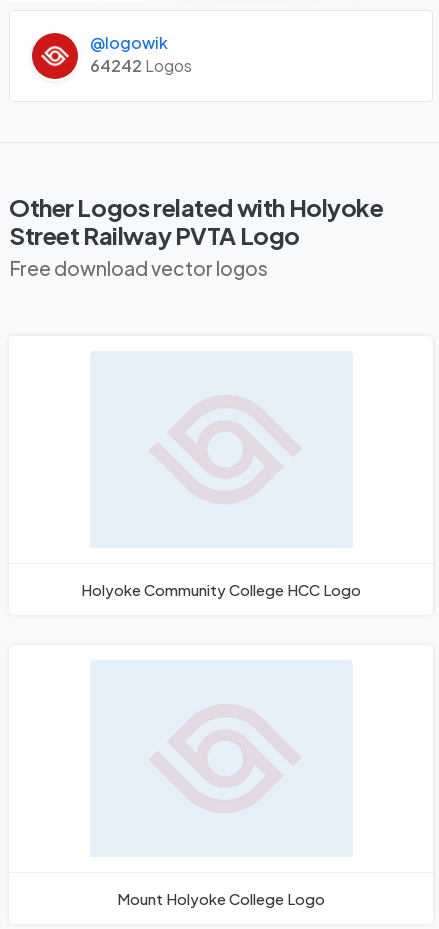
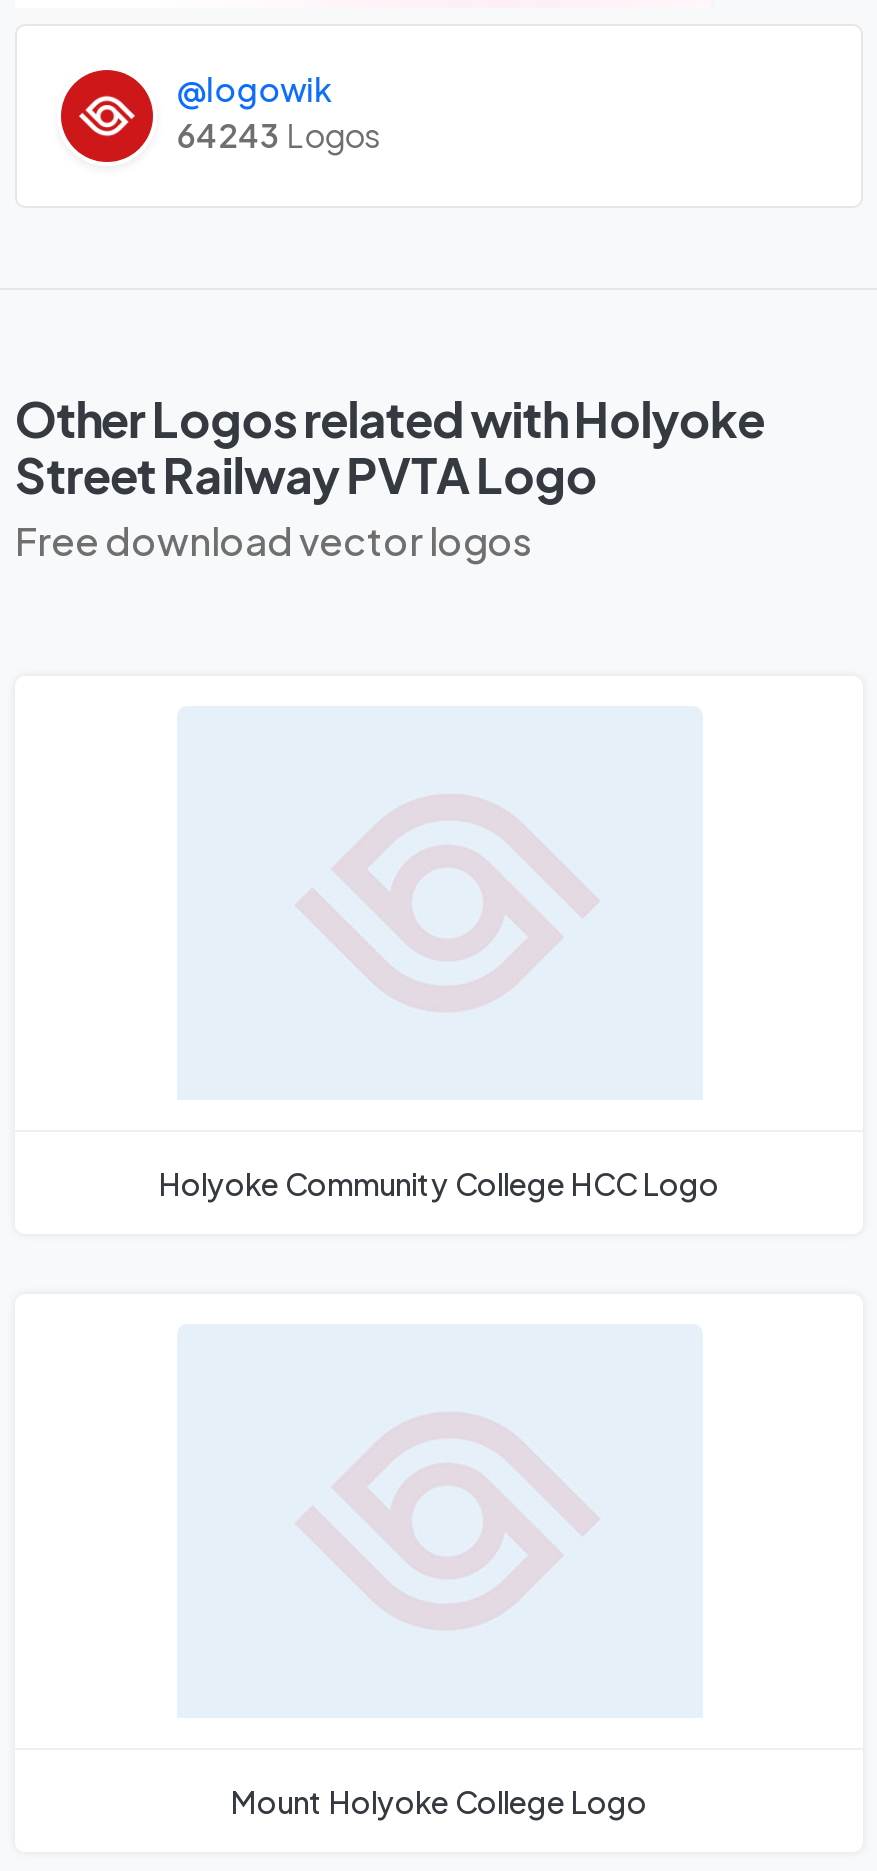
[90,55,192,76] 64242 Logos -> [176,115,380,157] 64243 Logos

